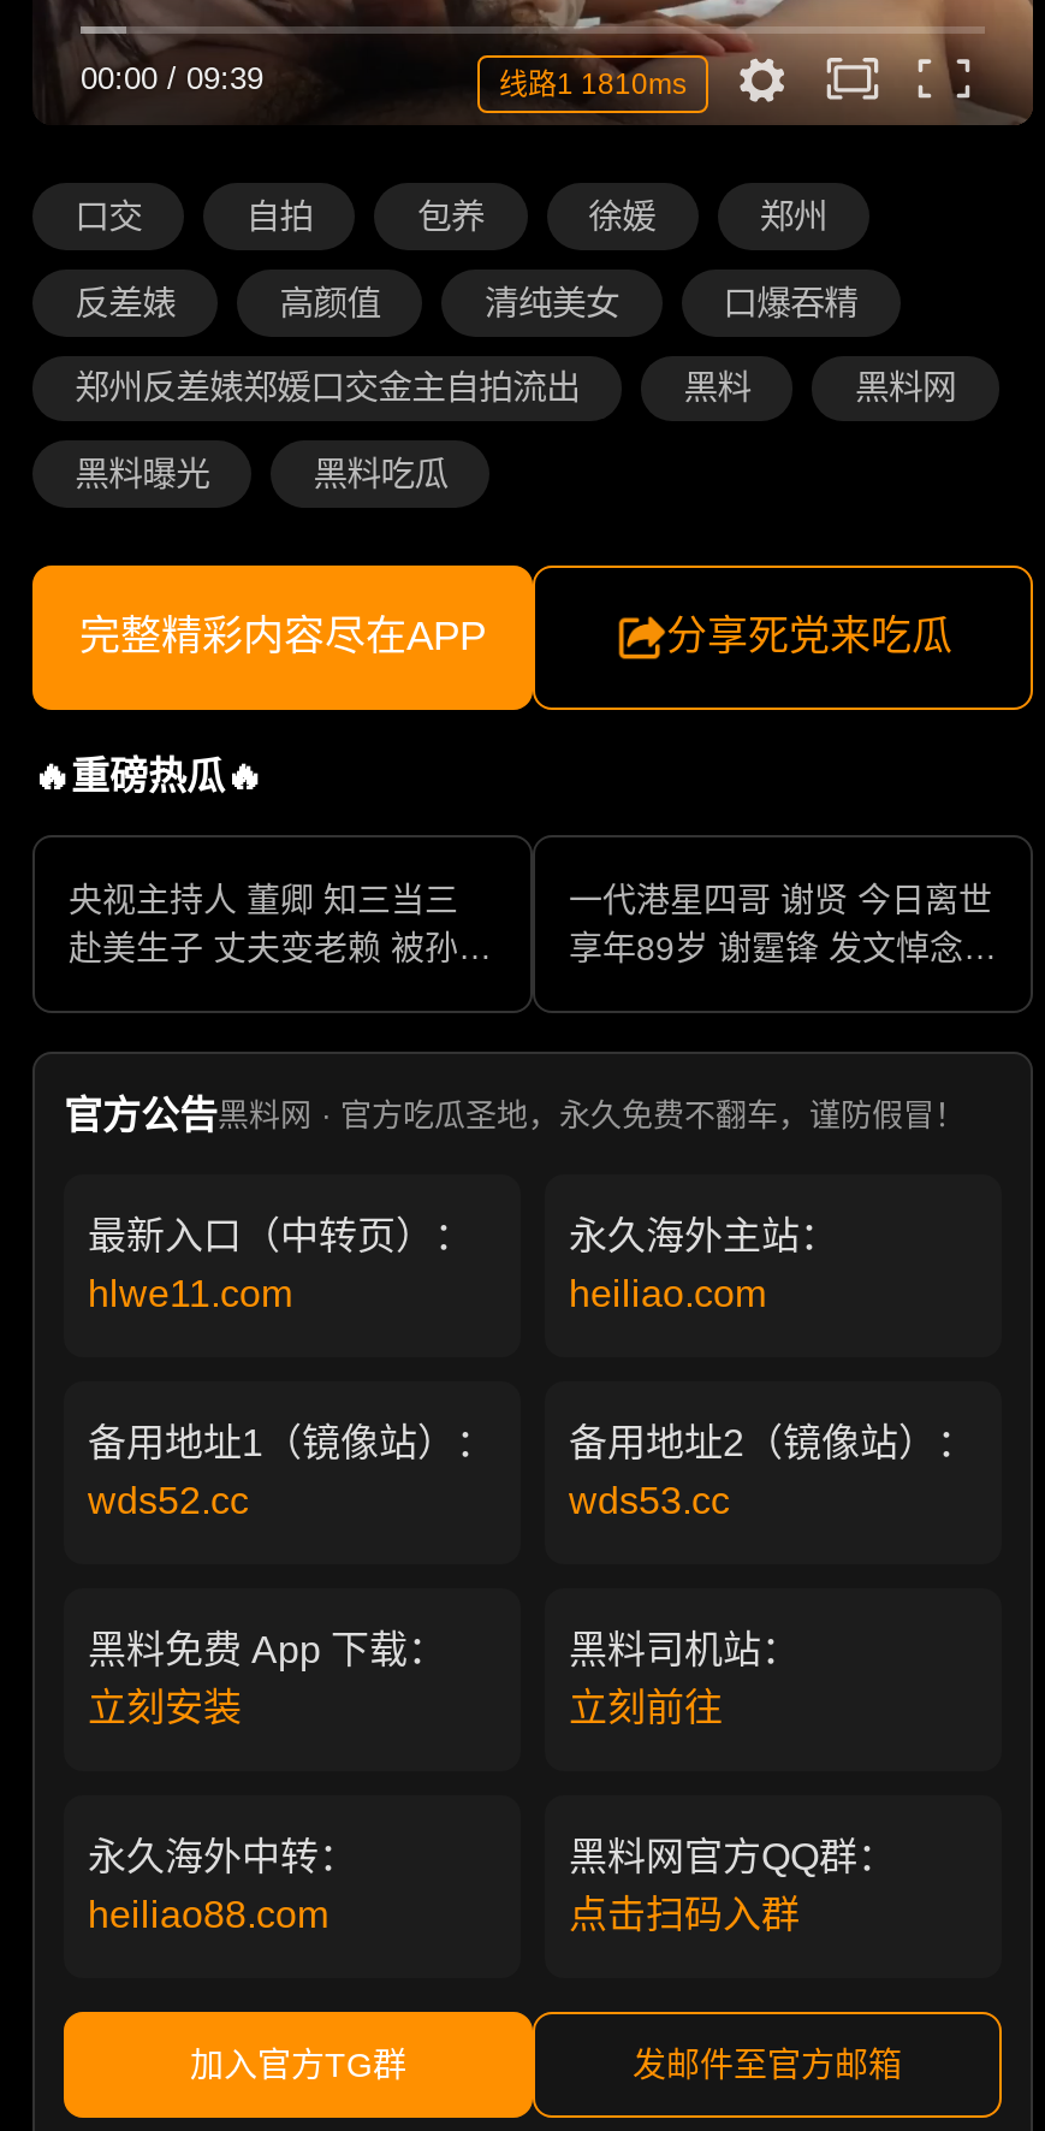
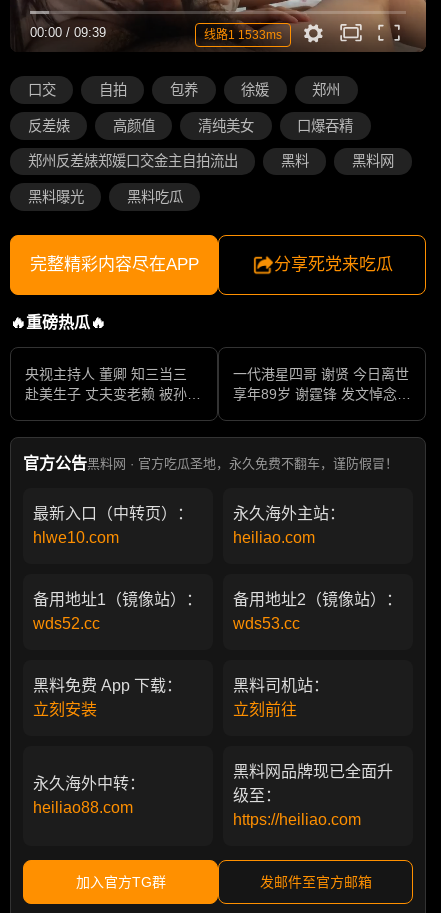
[499,68,687,102] 线路1 1810ms -> [204,28,282,42] 线路1 1533ms
[88,1272,292,1313] hlwe11.com -> [33,529,119,546] hlwe10.com
[569,1835,896,1934] 黑料网官方QQ群： | 点击扫码入群 -> [233,763,393,828] 黑料网品牌现已全面升 | 级至： | https://heiliao.com

